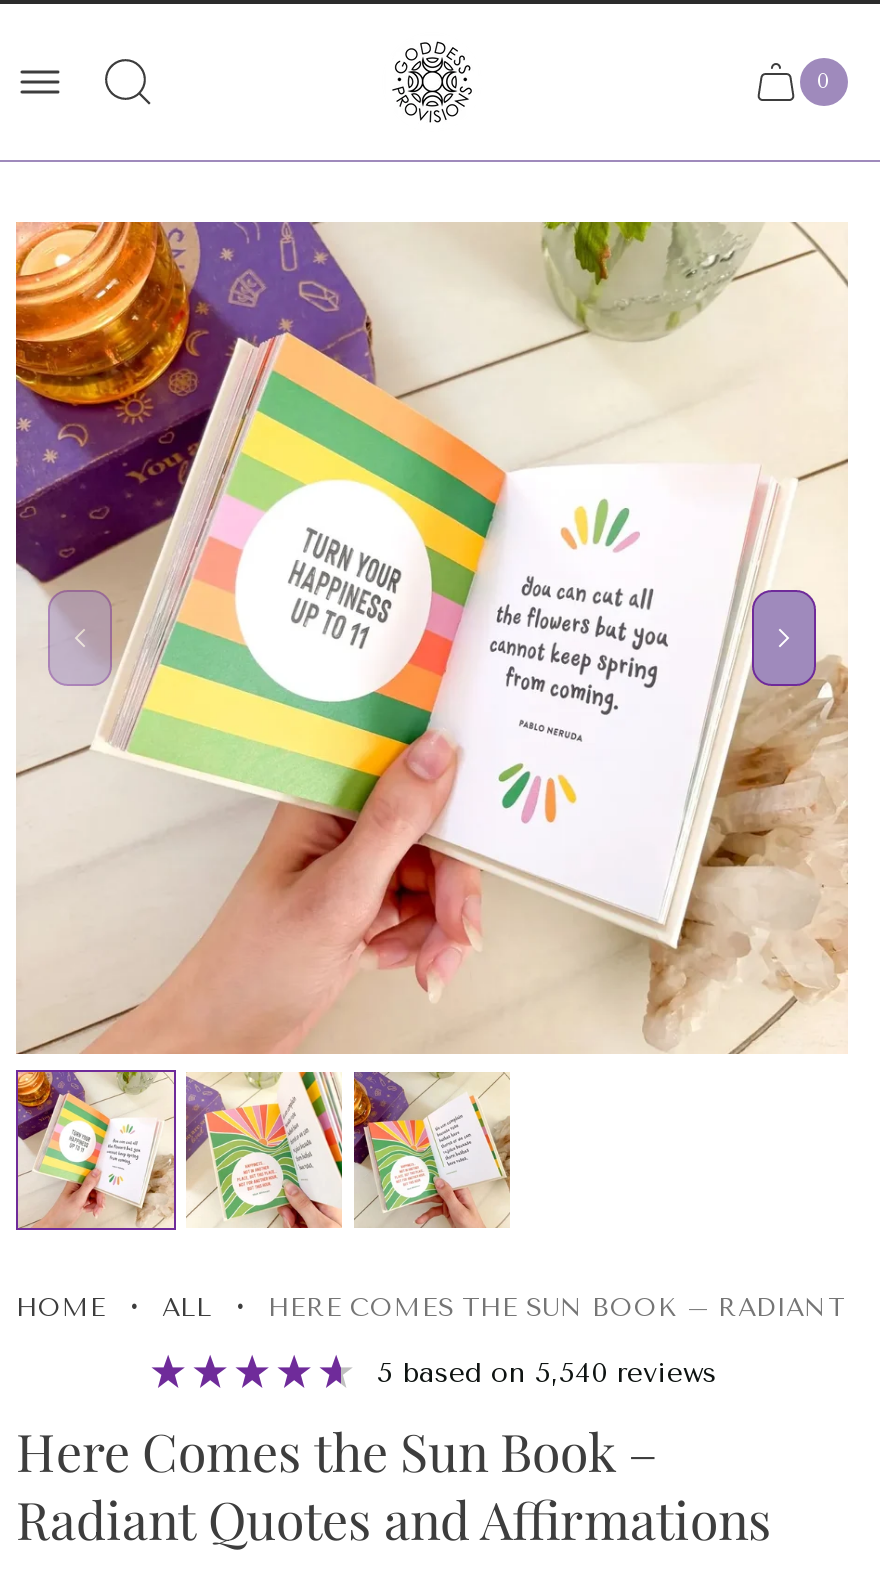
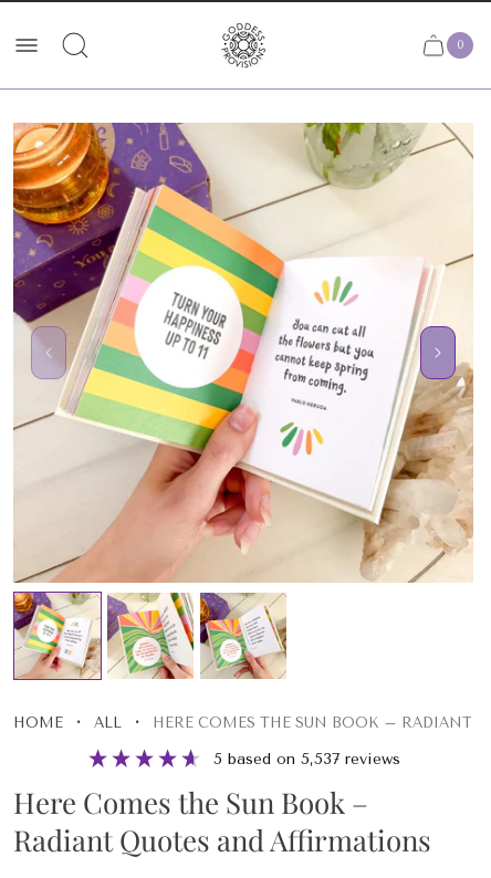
[377,1356,717,1390] 5 based on 5,540 reviews -> [213,750,400,769] 5 based on 5,537 reviews

